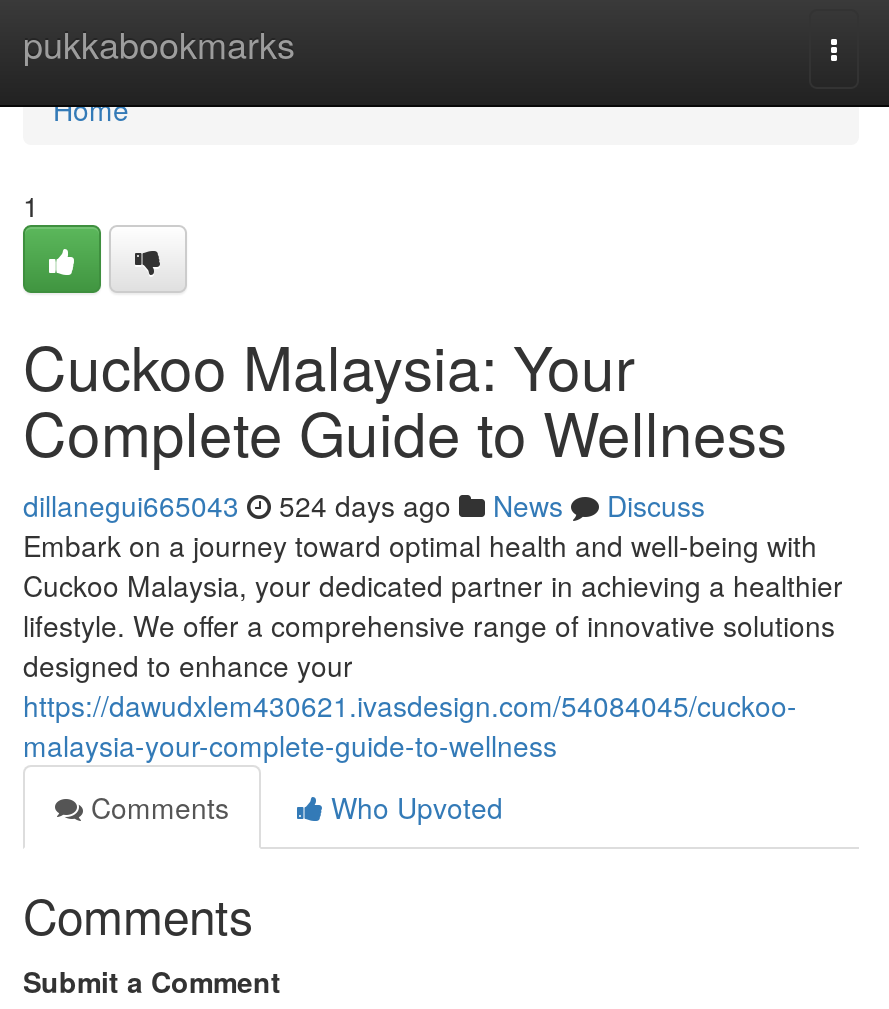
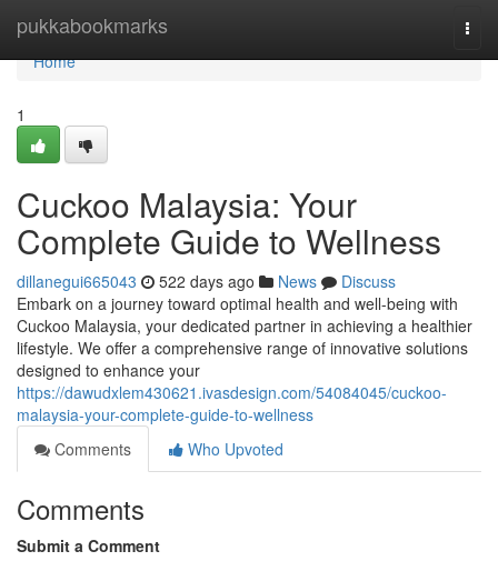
[23,485,705,525] dillanegui665043 524 days ago News Discuss -> [17,270,396,292] dillanegui665043 522 days ago News Discuss

